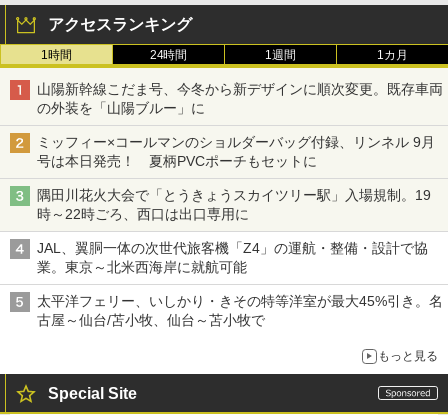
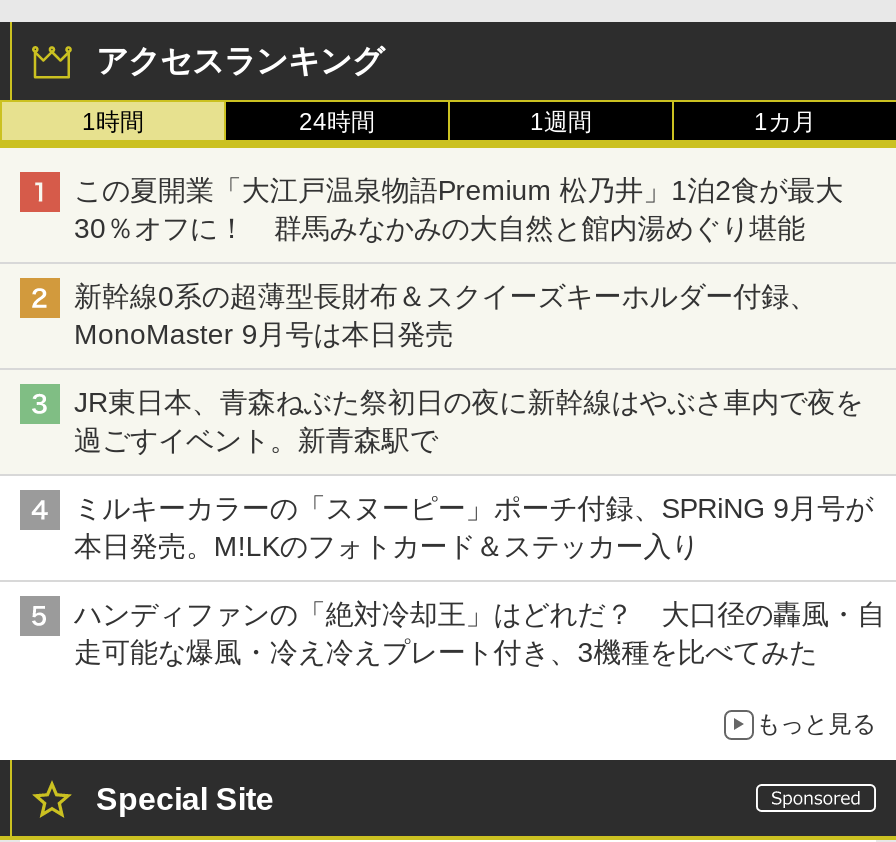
[37,81,443,116] 山陽新幹線こだま号、今冬から新デザインに順次変更。既存車両 | の外装を「山陽ブルー」に -> [74,174,843,244] この夏開業「大江戸温泉物語Premium 松乃井」1泊2食が最大 | 30％オフに！ 群馬みなかみの大自然と館内湯めぐり堪能
[37,134,435,169] ミッフィー×コールマンのショルダーバッグ付録、リンネル 9月 | 号は本日発売！ 夏柄PVCポーチもセットに -> [74,280,817,350] 新幹線0系の超薄型長財布＆スクイーズキーホルダー付録、 | MonoMaster 9月号は本日発売
[37,187,431,222] 隅田川花火大会で「とうきょうスカイツリー駅」入場規制。19 | 時～22時ごろ、西口は出口専用に -> [74,386,863,456] JR東日本、青森ねぶた祭初日の夜に新幹線はやぶさ車内で夜を | 過ごすイベント。新青森駅で
[37,240,428,275] JAL、翼胴一体の次世代旅客機「Z4」の運航・整備・設計で協 | 業。東京～北米西海岸に就航可能 -> [74,492,873,562] ミルキーカラーの「スヌーピー」ポーチ付録、SPRiNG 9月号が | 本日発売。M!LKのフォトカード＆ステッカー入り
[37,293,443,328] 太平洋フェリー、いしかり・きその特等洋室が最大45%引き。名 | 古屋～仙台/苫小牧、仙台～苫小牧で -> [74,598,885,668] ハンディファンの「絶対冷却王」はどれだ？ 大口径の轟風・自 | 走可能な爆風・冷え冷えプレート付き、3機種を比べてみた

